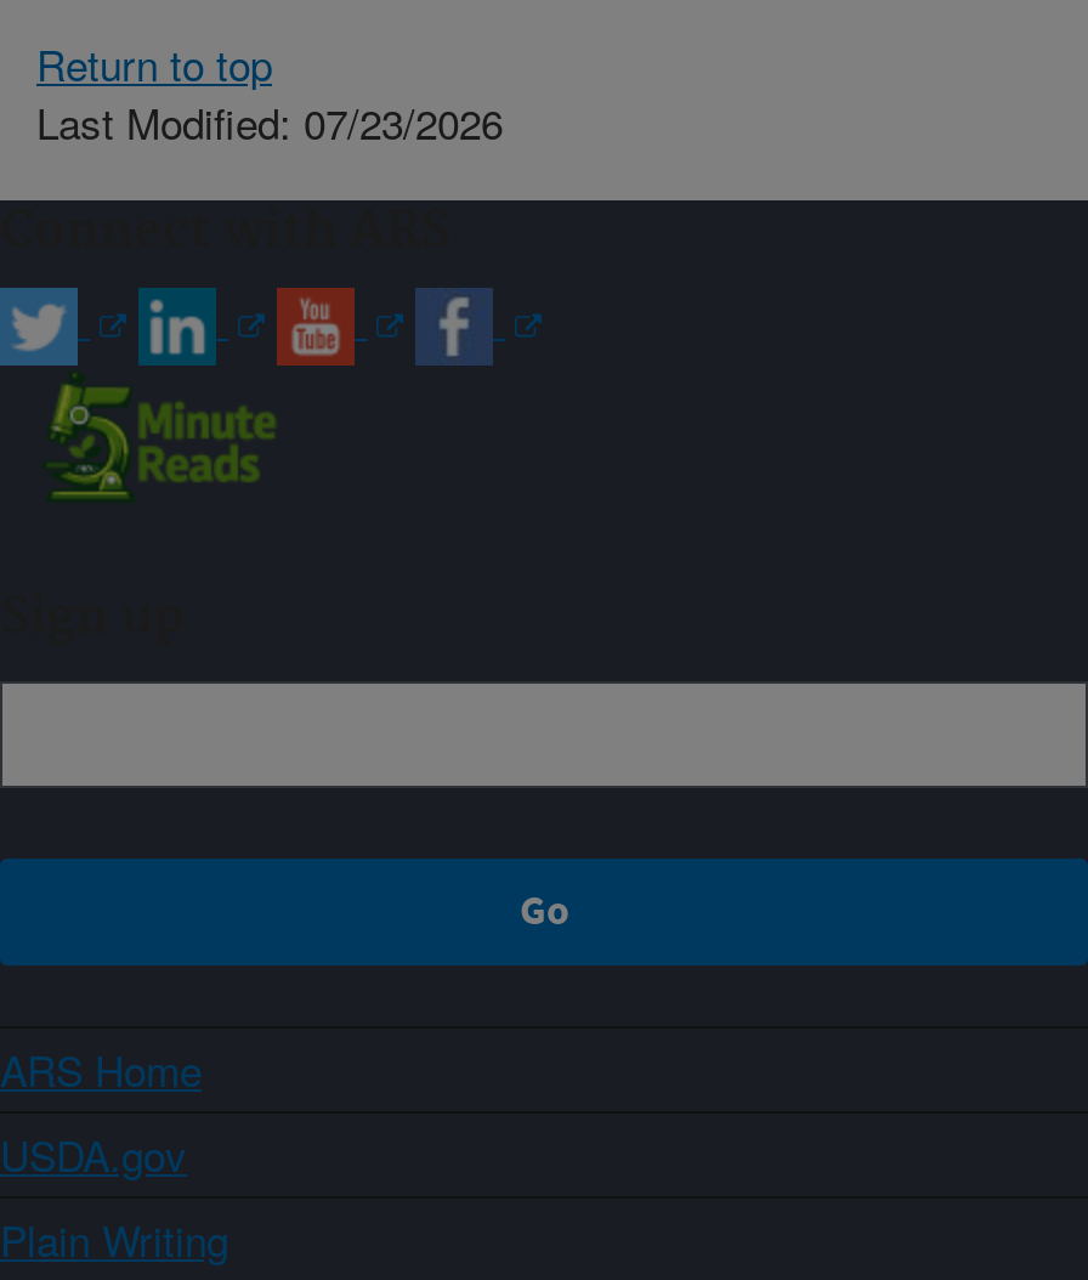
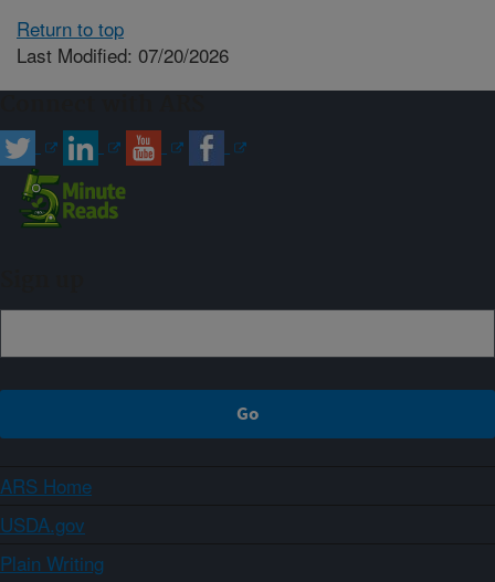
[36,91,503,152] Last Modified: 07/23/2026 -> [17,41,229,68] Last Modified: 07/20/2026

